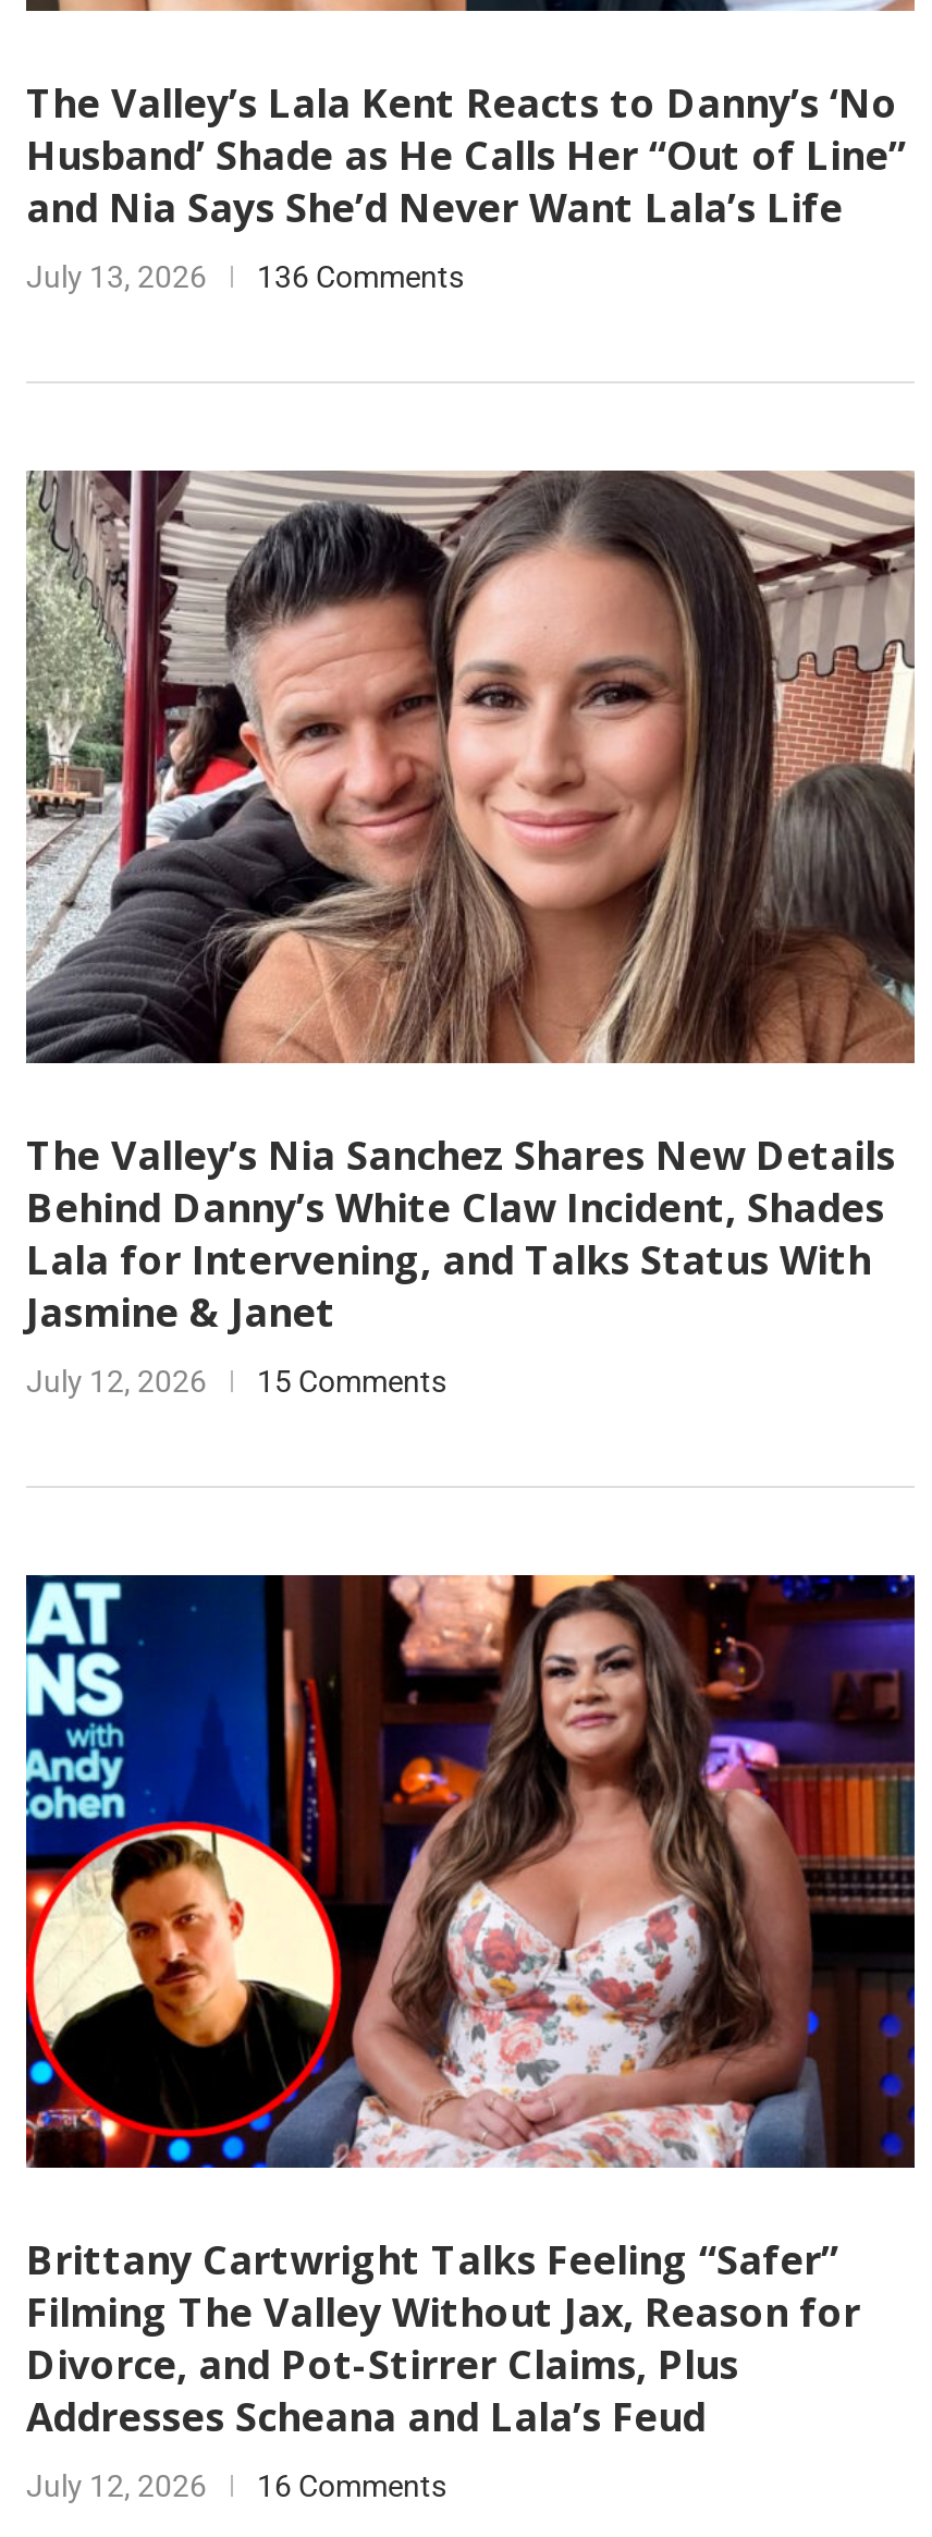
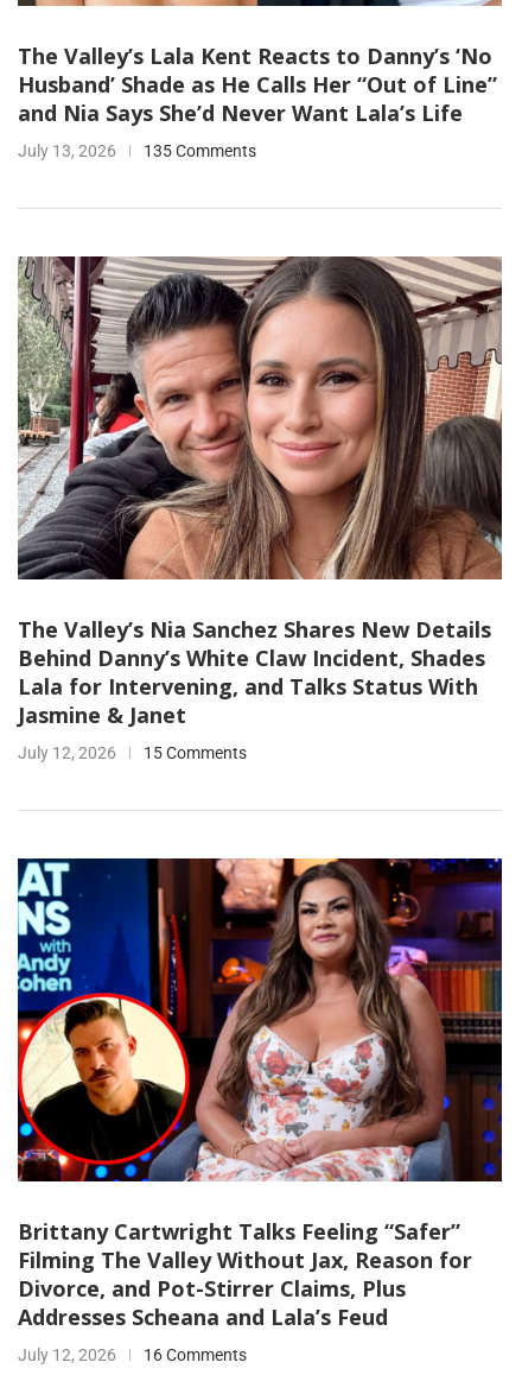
[26,259,464,294] July 13, 2026 136 Comments -> [18,141,256,160] July 13, 2026 135 Comments

